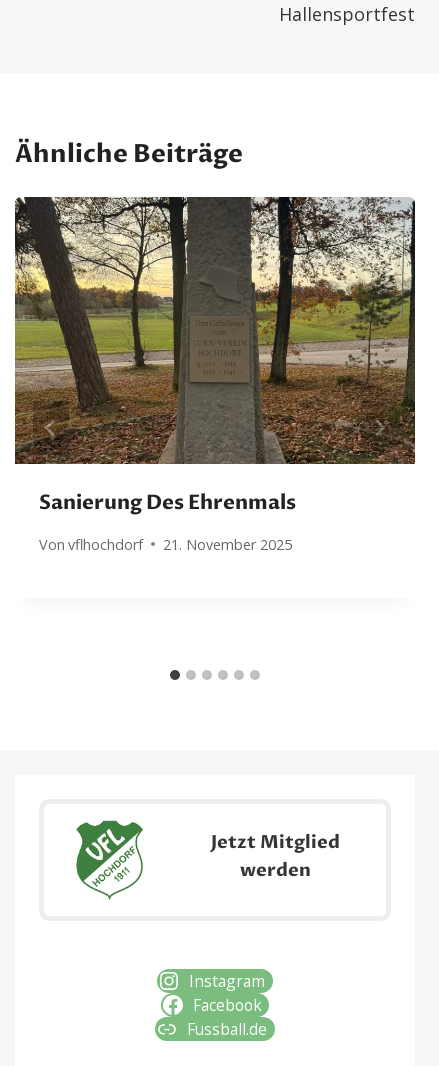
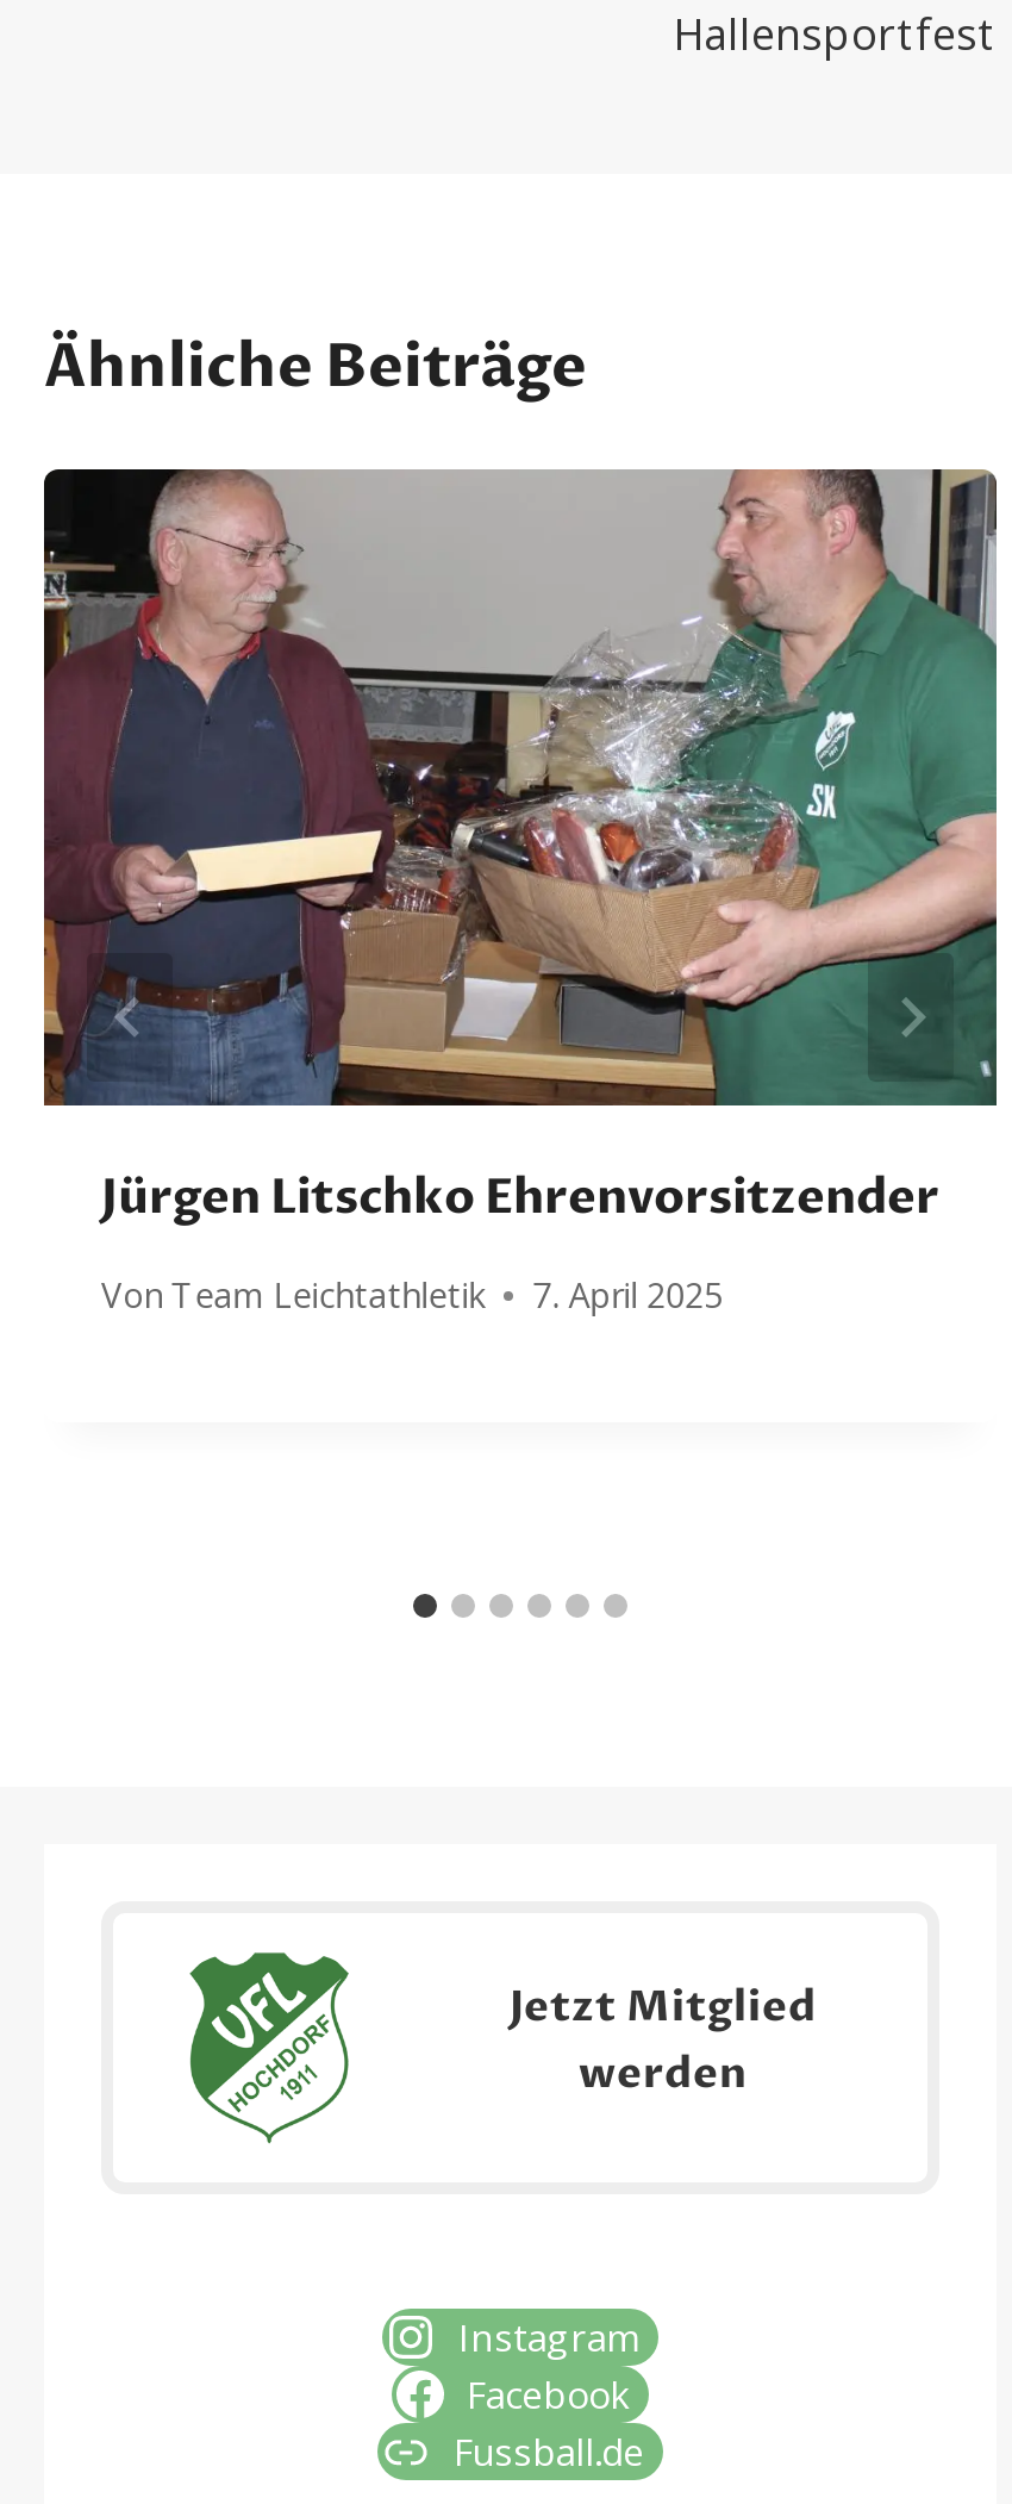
[14,196,416,516] [image] | Sanierung Des Ehrenmals -> [42,467,999,1230] [image] | Jürgen Litschko Ehrenvorsitzender
[39,534,292,553] Von vflhochdorf | 21. November 2025 -> [101,1273,723,1319] Von Team Leichtathletik | 7. April 2025

